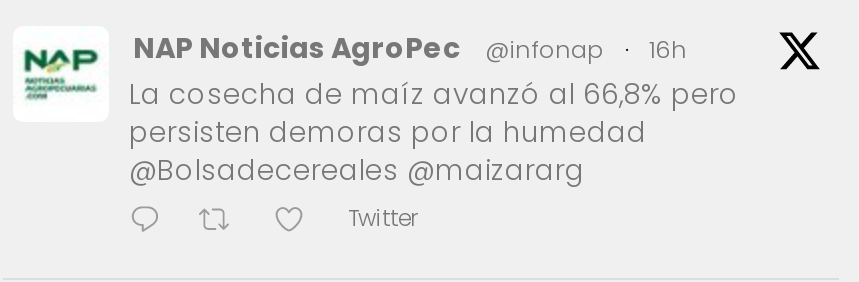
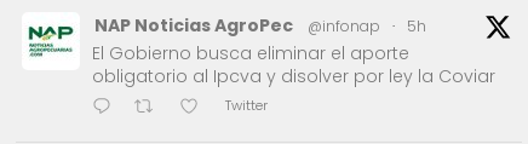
[129,32,739,190] 16h | La cosecha de maíz avanzó al 66,8% pero | persisten demoras por la humedad | @Bolsadecereales @maizararg -> [92,15,495,88] 5h | El Gobierno busca eliminar el aporte | obligatorio al Ipcva y disolver por ley la Coviar

